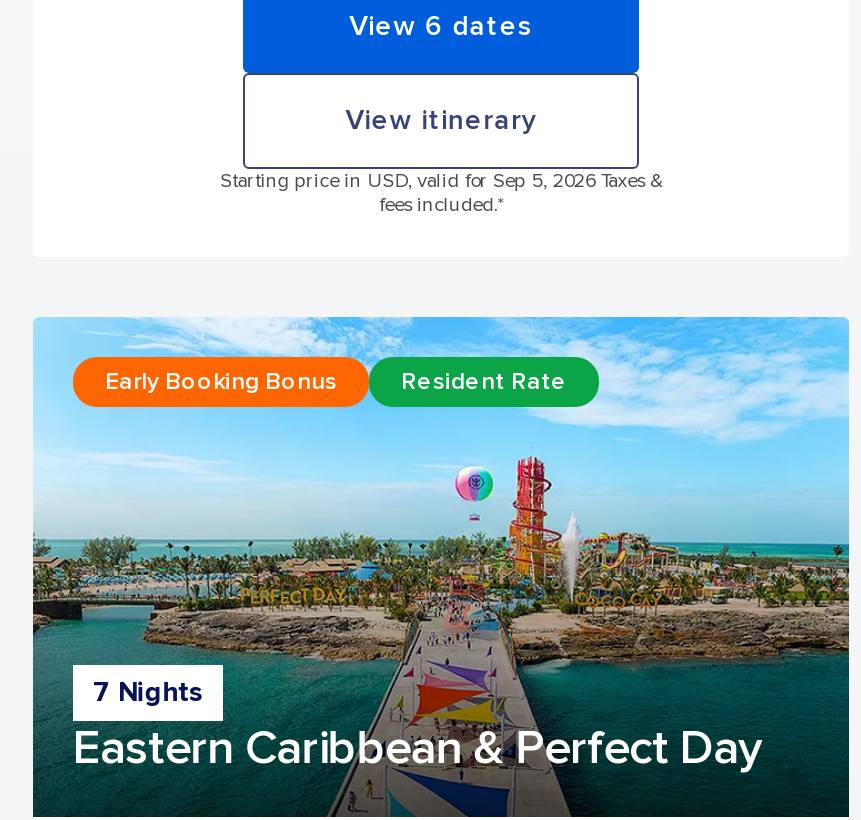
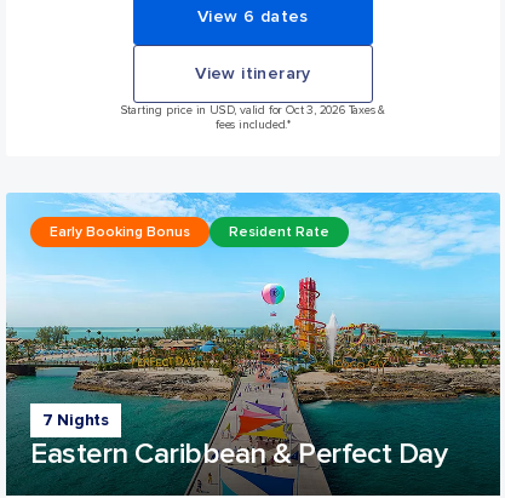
[220,168,662,192] Starting price in USD, valid for Sep 5, 2026 Taxes & -> [121,103,385,117] Starting price in USD, valid for Oct 3, 2026 Taxes &

